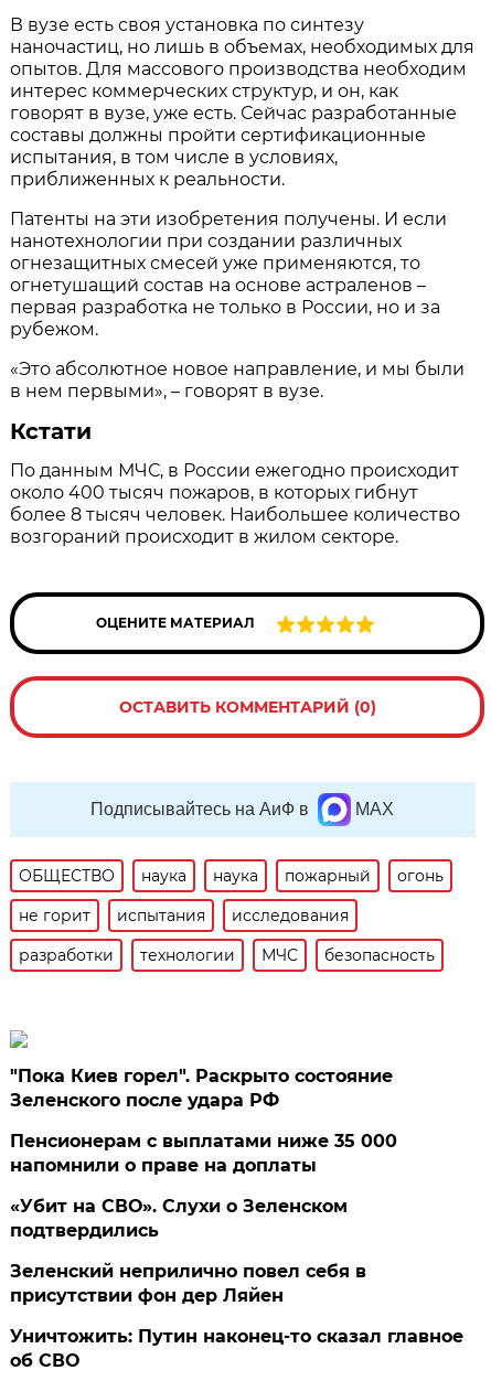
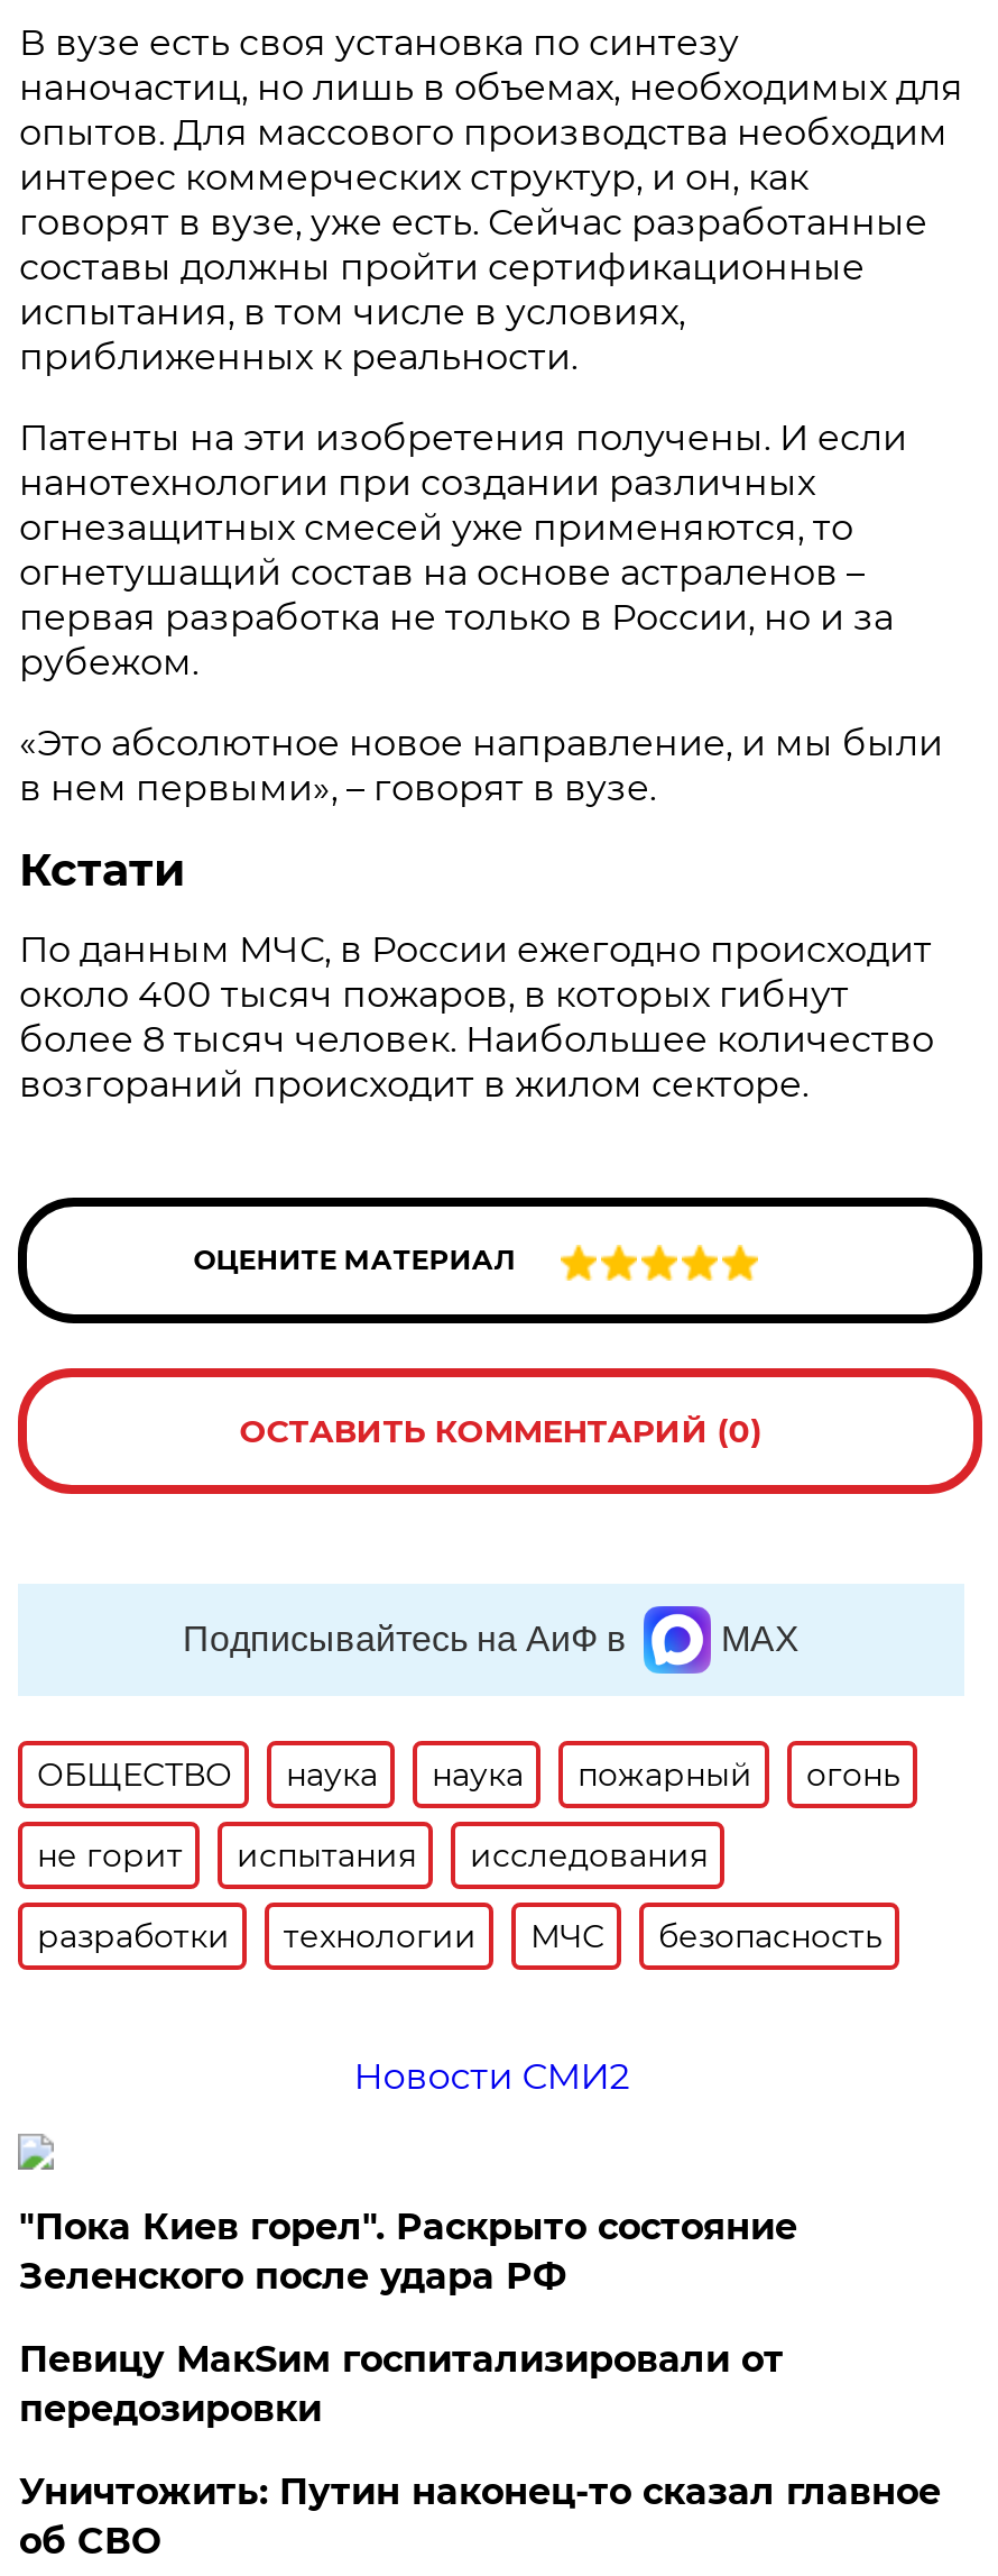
none -> [354,2055,630,2098] Новости СМИ2
moved [10,1066,393,1111] -> [19,2206,797,2298]: "Пока Киев горел". Раскрыто состояние | Зеленского после удара РФ
[10,1131,398,1306] Пенсионерам с выплатами ниже 35 000 | напомнили о праве на доплаты | «Убит на СВО». Слухи о Зеленском | подтвердились | Зеленский неприлично повел cебя в | присутствии фон дер Ляйен -> [19,2338,784,2430] Певицу МакSим госпитализировали от | передозировки

